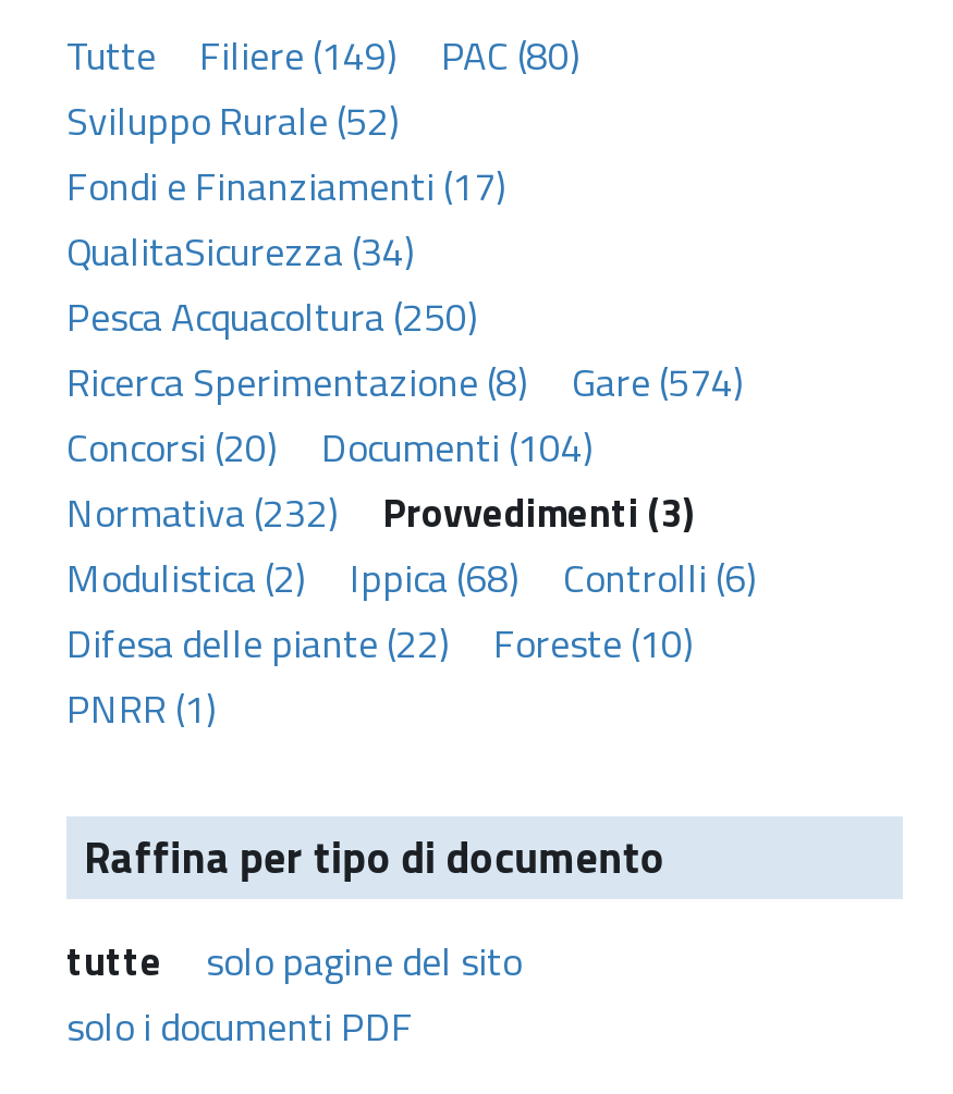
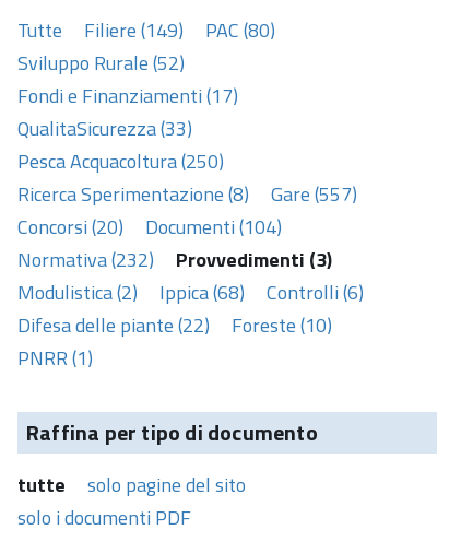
[66,222,415,280] QualitaSicurezza (34) -> [17,113,192,143] QualitaSicurezza (33)
[66,352,744,411] Ricerca Sperimentazione (8) Gare (574) -> [17,179,357,209] Ricerca Sperimentazione (8) Gare (557)

